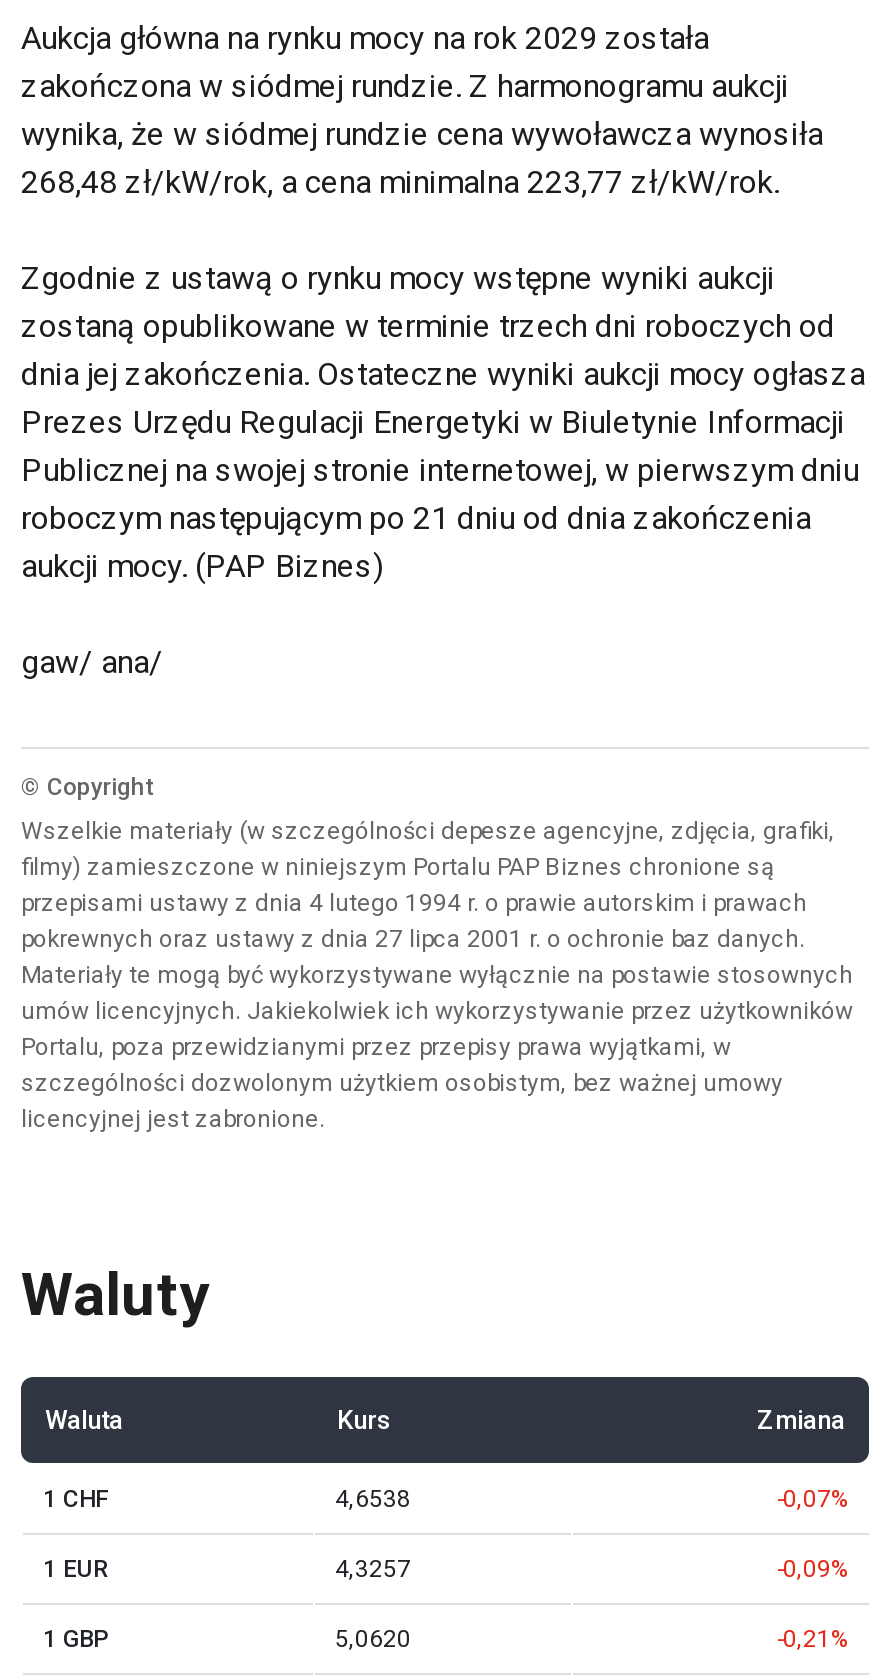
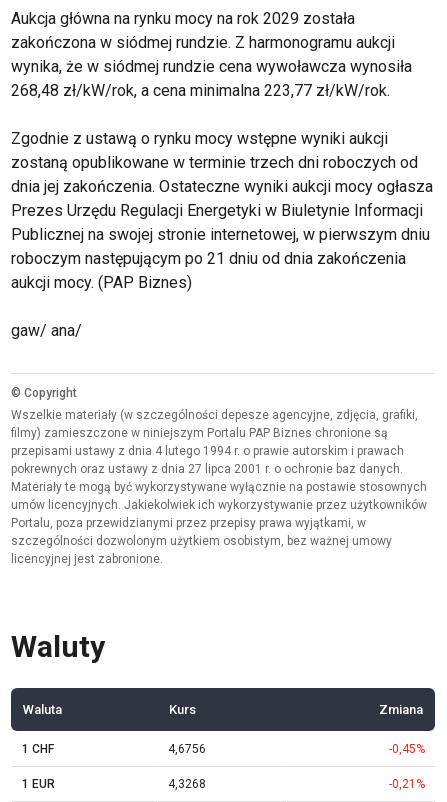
[335,1485,411,1513] 4,6538 -> [168,742,206,756] 4,6756
[777,1485,849,1513] -0,07% -> [389,742,425,756] -0,45%
[43,1555,849,1653] 4,3257 | -0,09% | 1 GBP | 5,0620 -> [168,777,206,791] 4,3268

